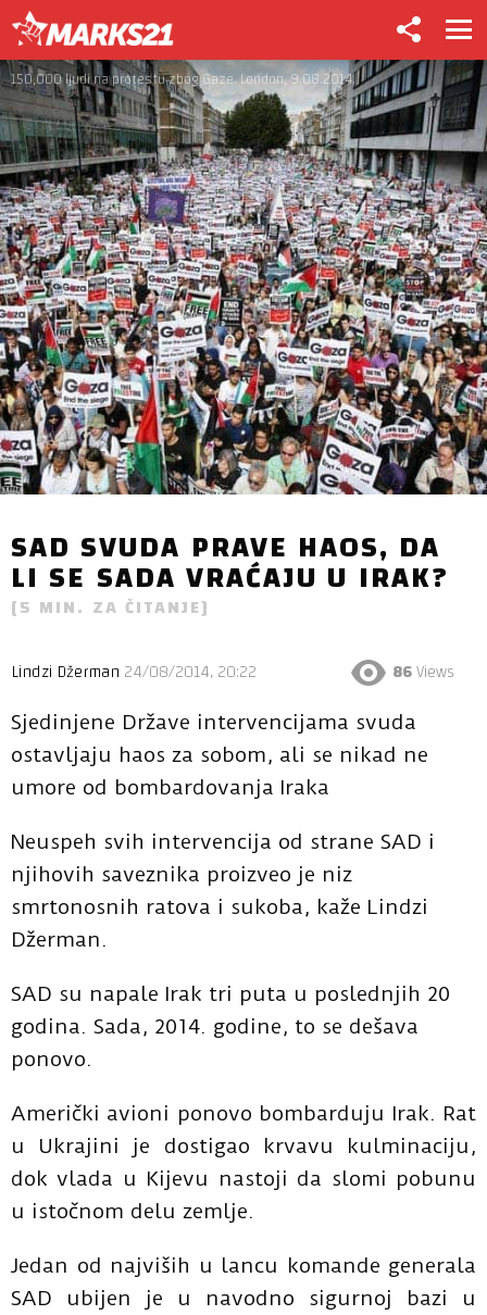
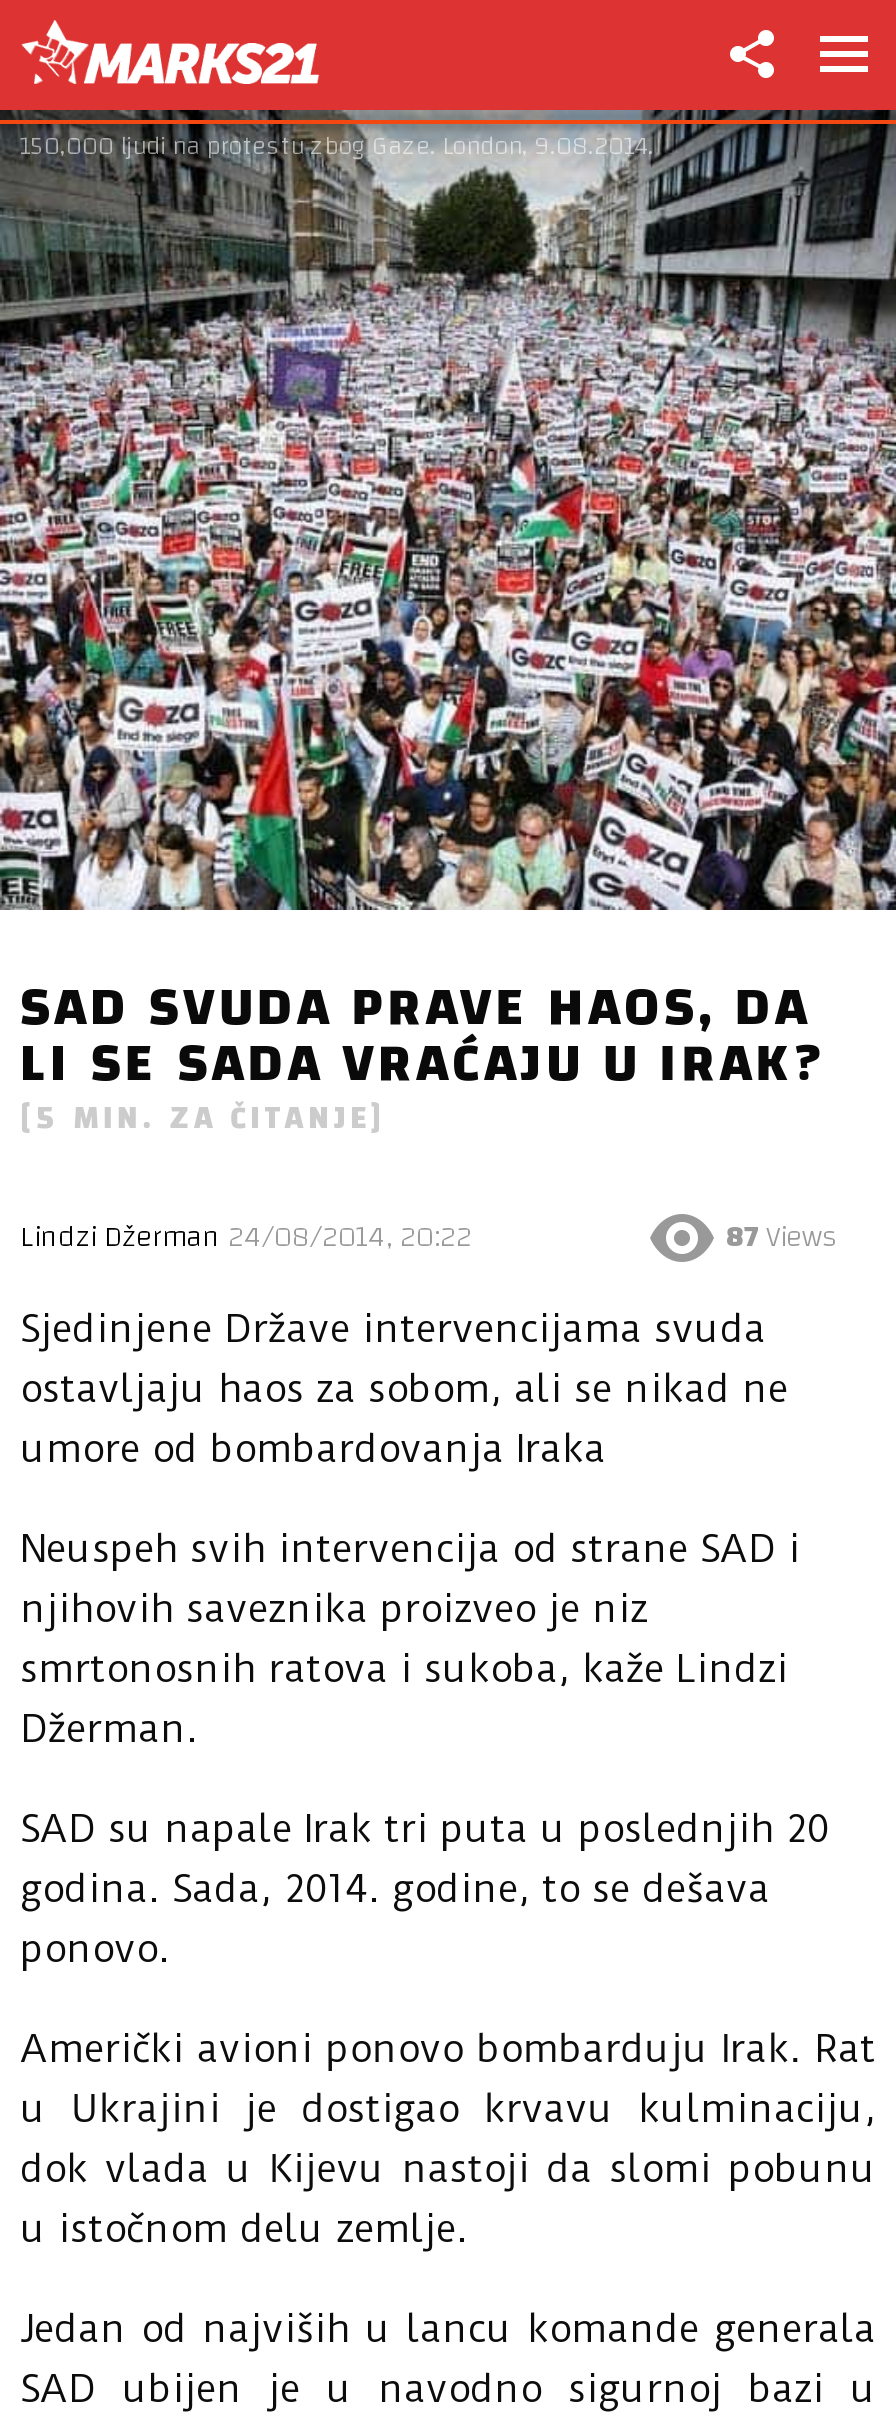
[392,657,454,687] 86 Views -> [726,1210,836,1264] 87 Views

